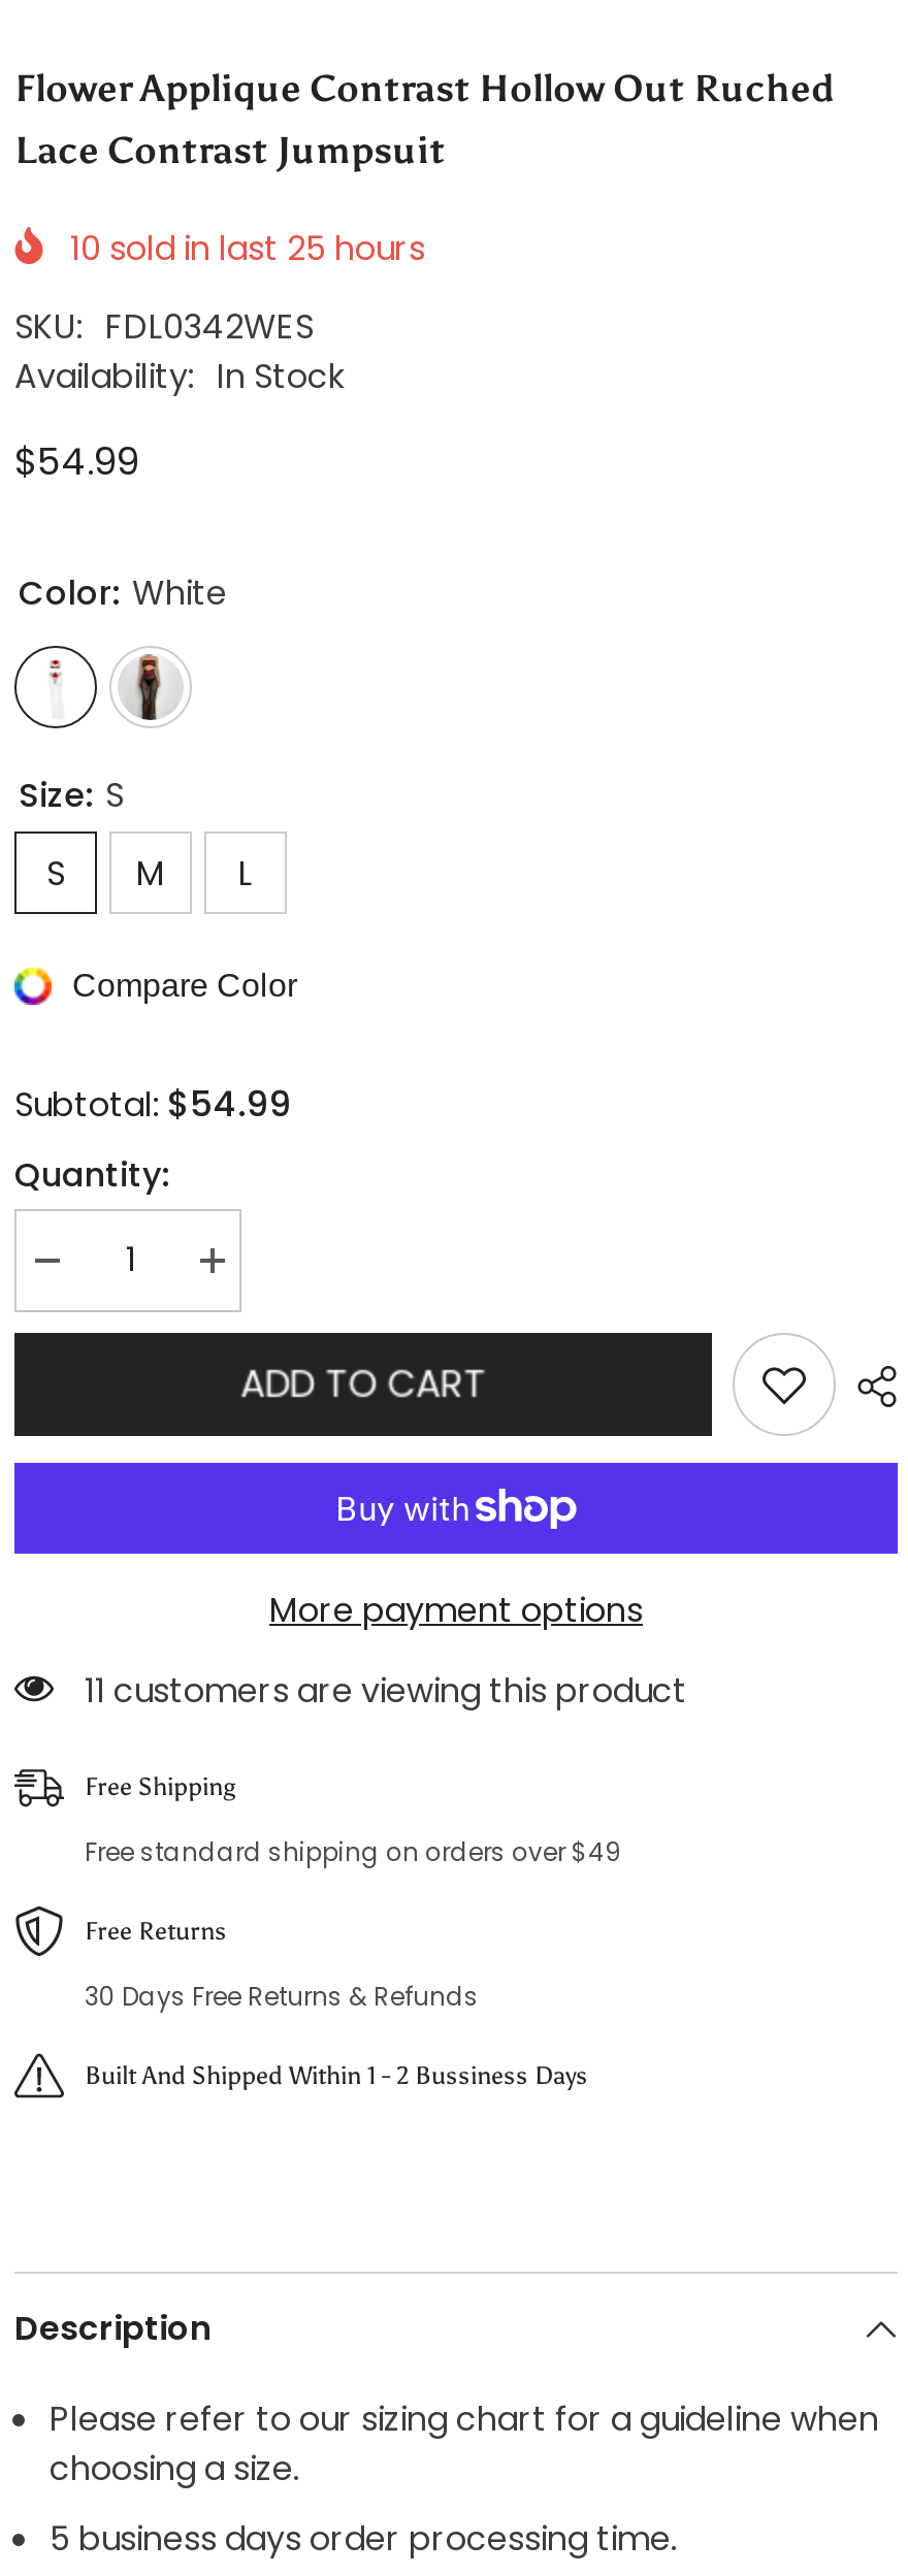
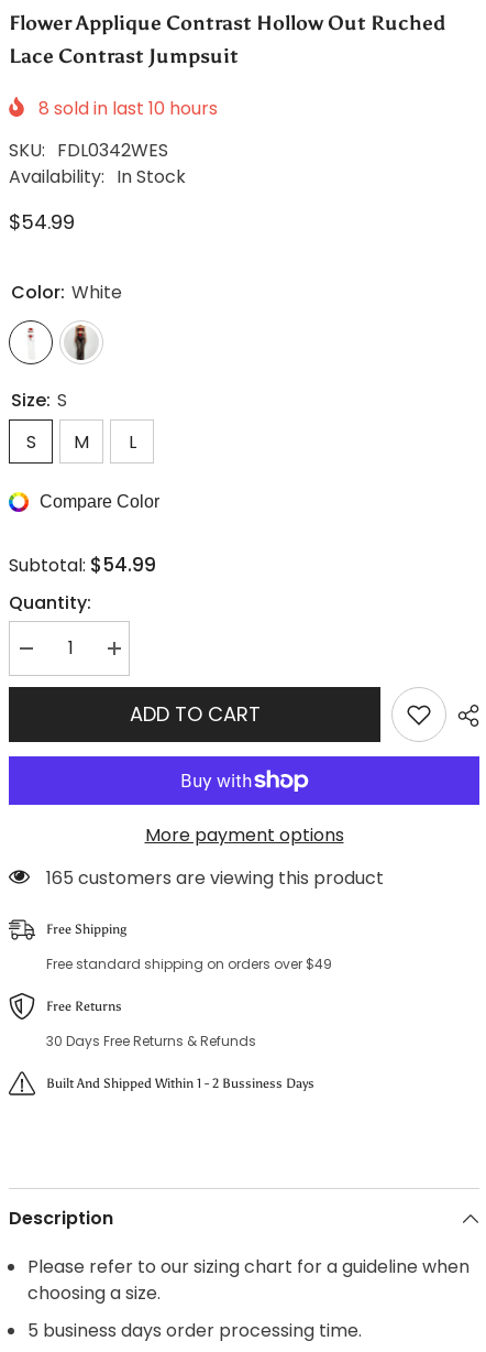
[70,224,425,272] 10 sold in last 25 hours -> [38,95,218,121] 8 sold in last 10 hours
[85,1666,687,1714] 11 customers are viewing this product -> [46,865,384,890] 165 customers are viewing this product

